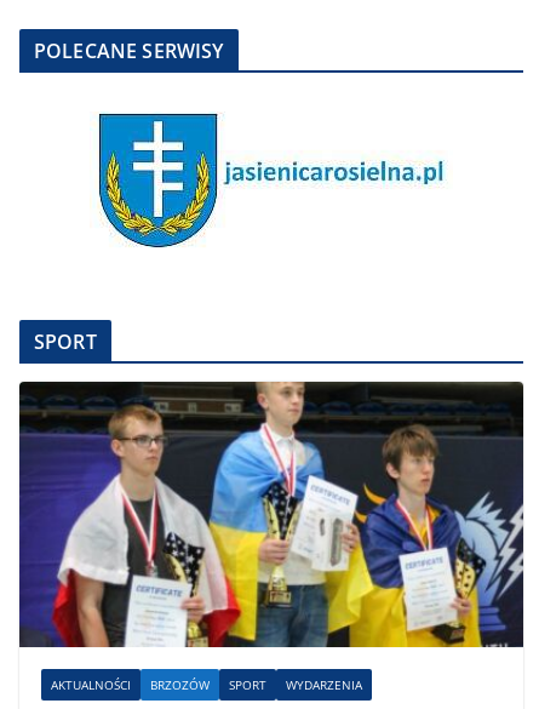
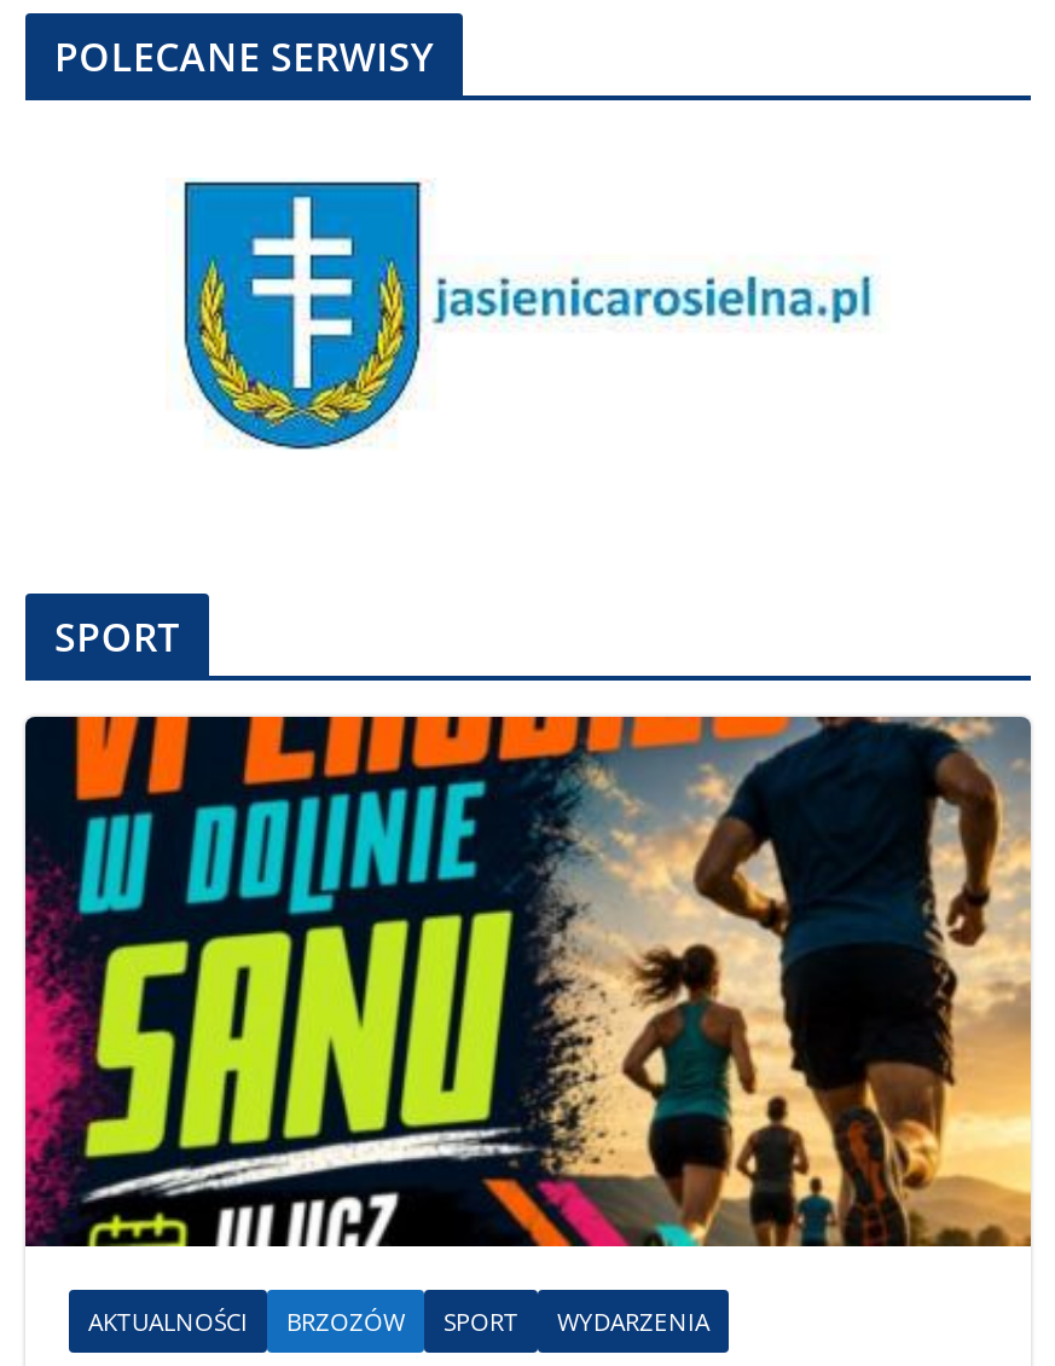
[18,381,524,648] [image] -> [23,714,1033,1249] [image]

